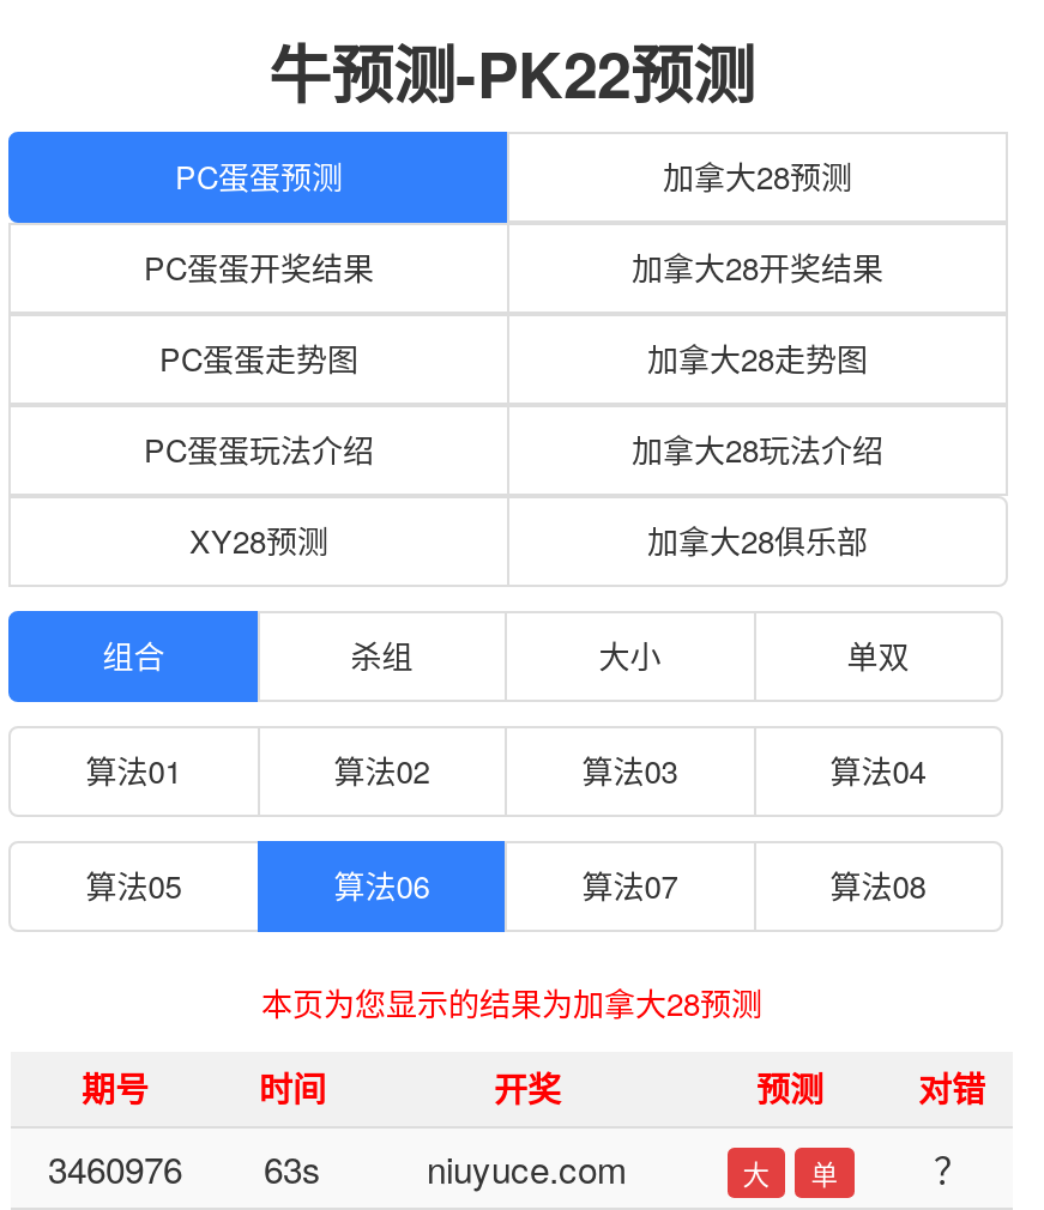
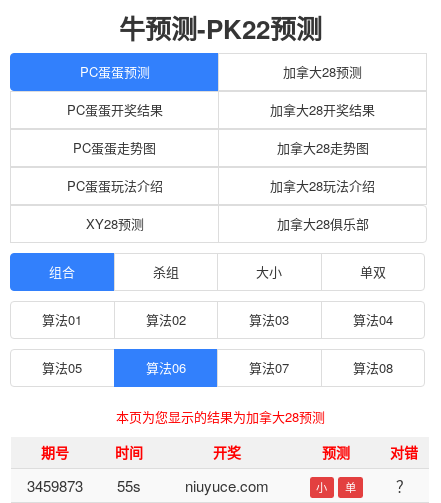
[48,1143,321,1193] 3460976 | 63s -> [26,475,140,496] 3459873 | 55s
[742,1154,769,1192] 大 -> [316,480,327,496] 小

